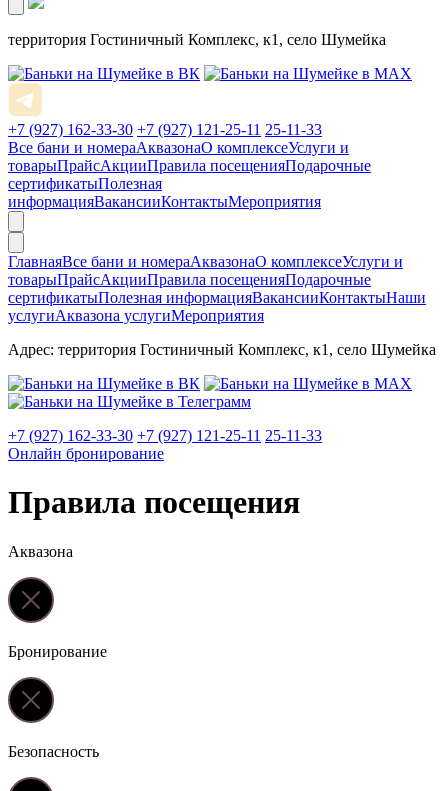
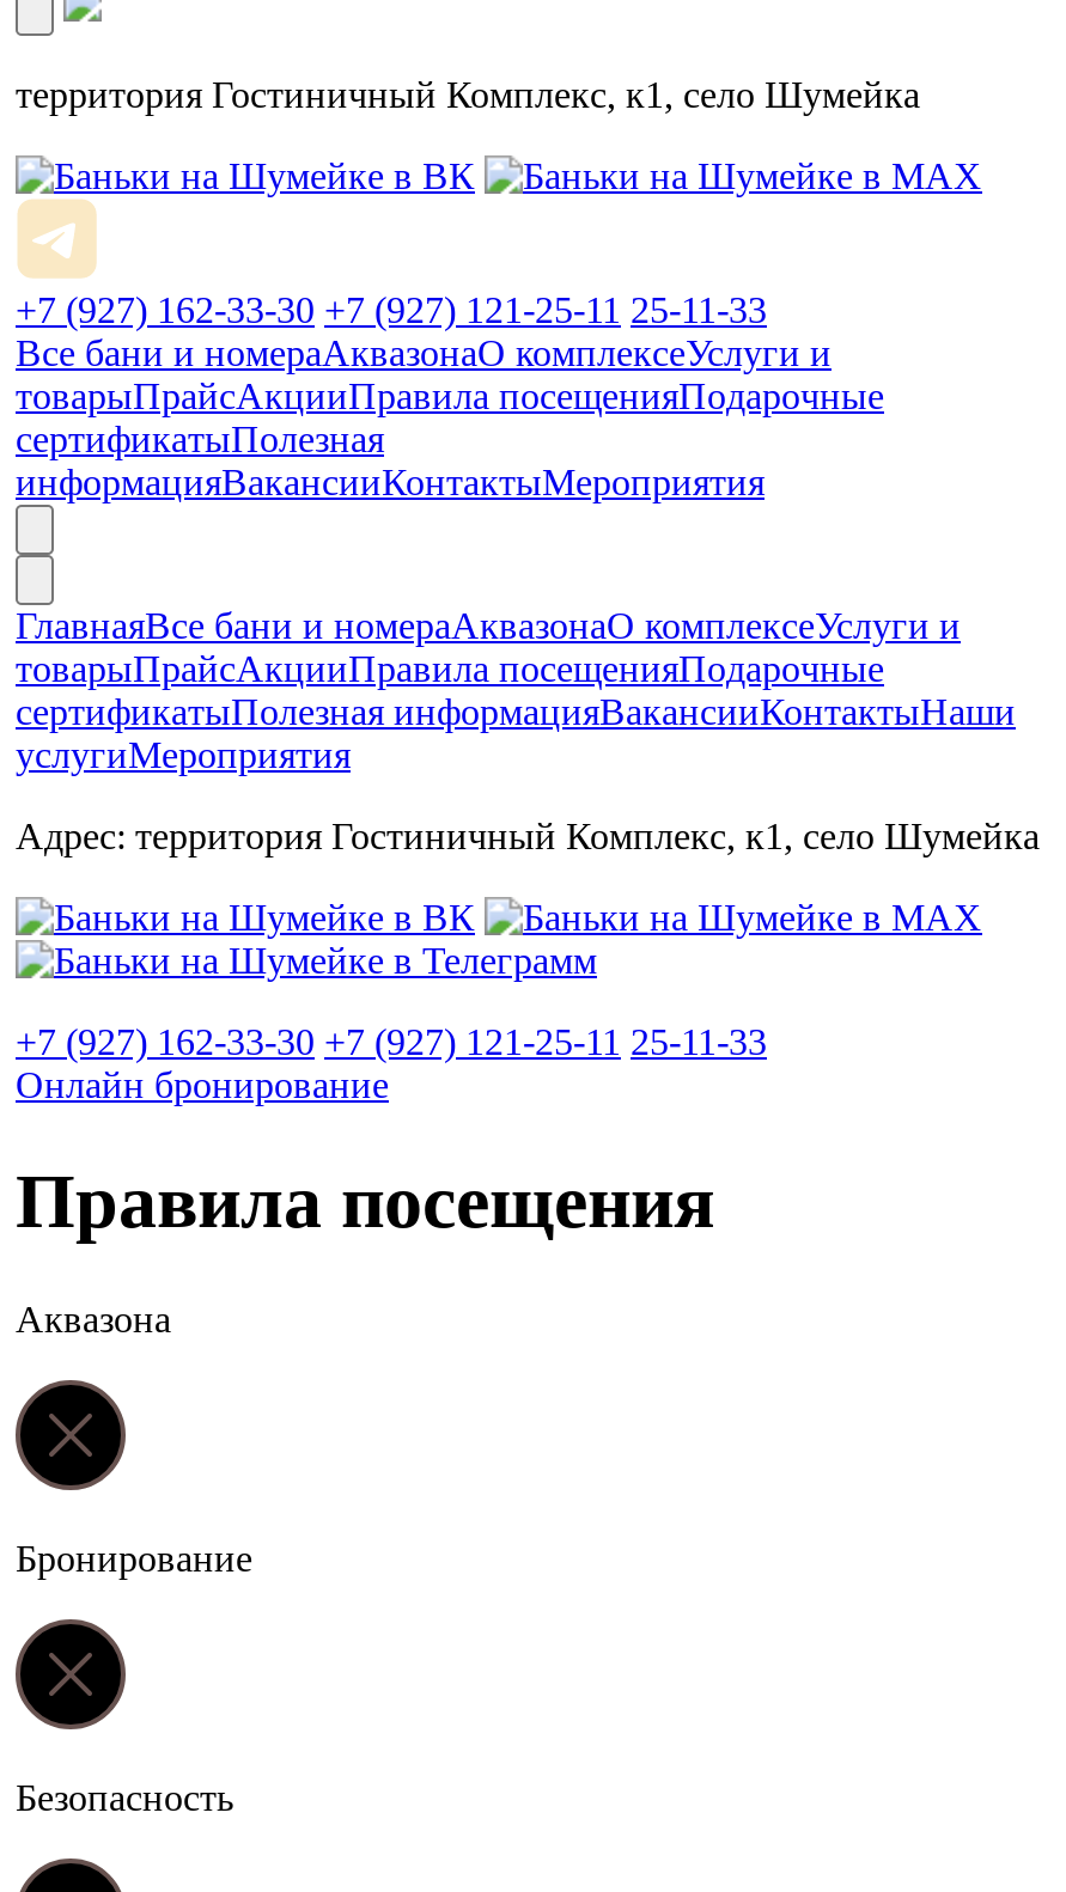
[8,307,264,324] услугиАквазона услугиМероприятия -> [16,734,351,775] услугиМероприятия

